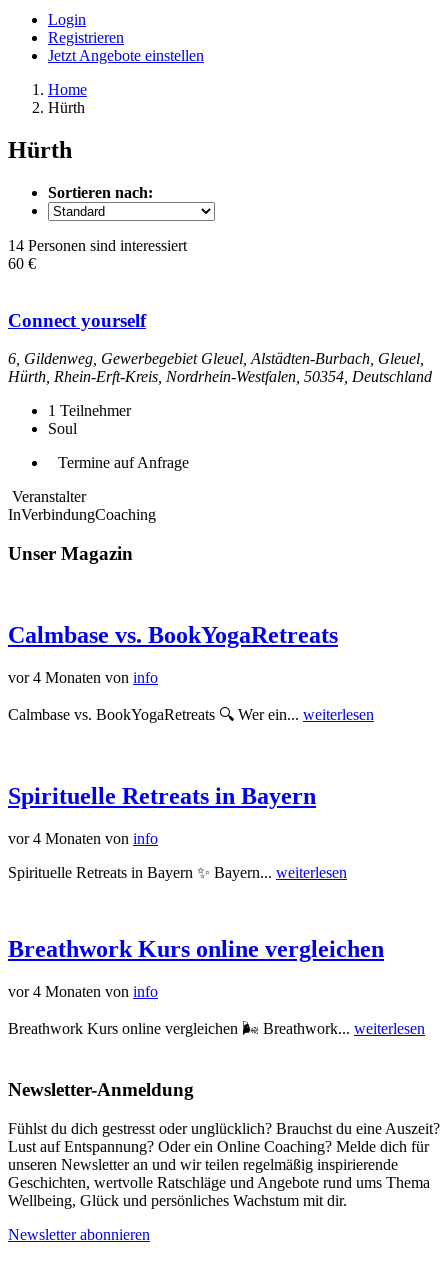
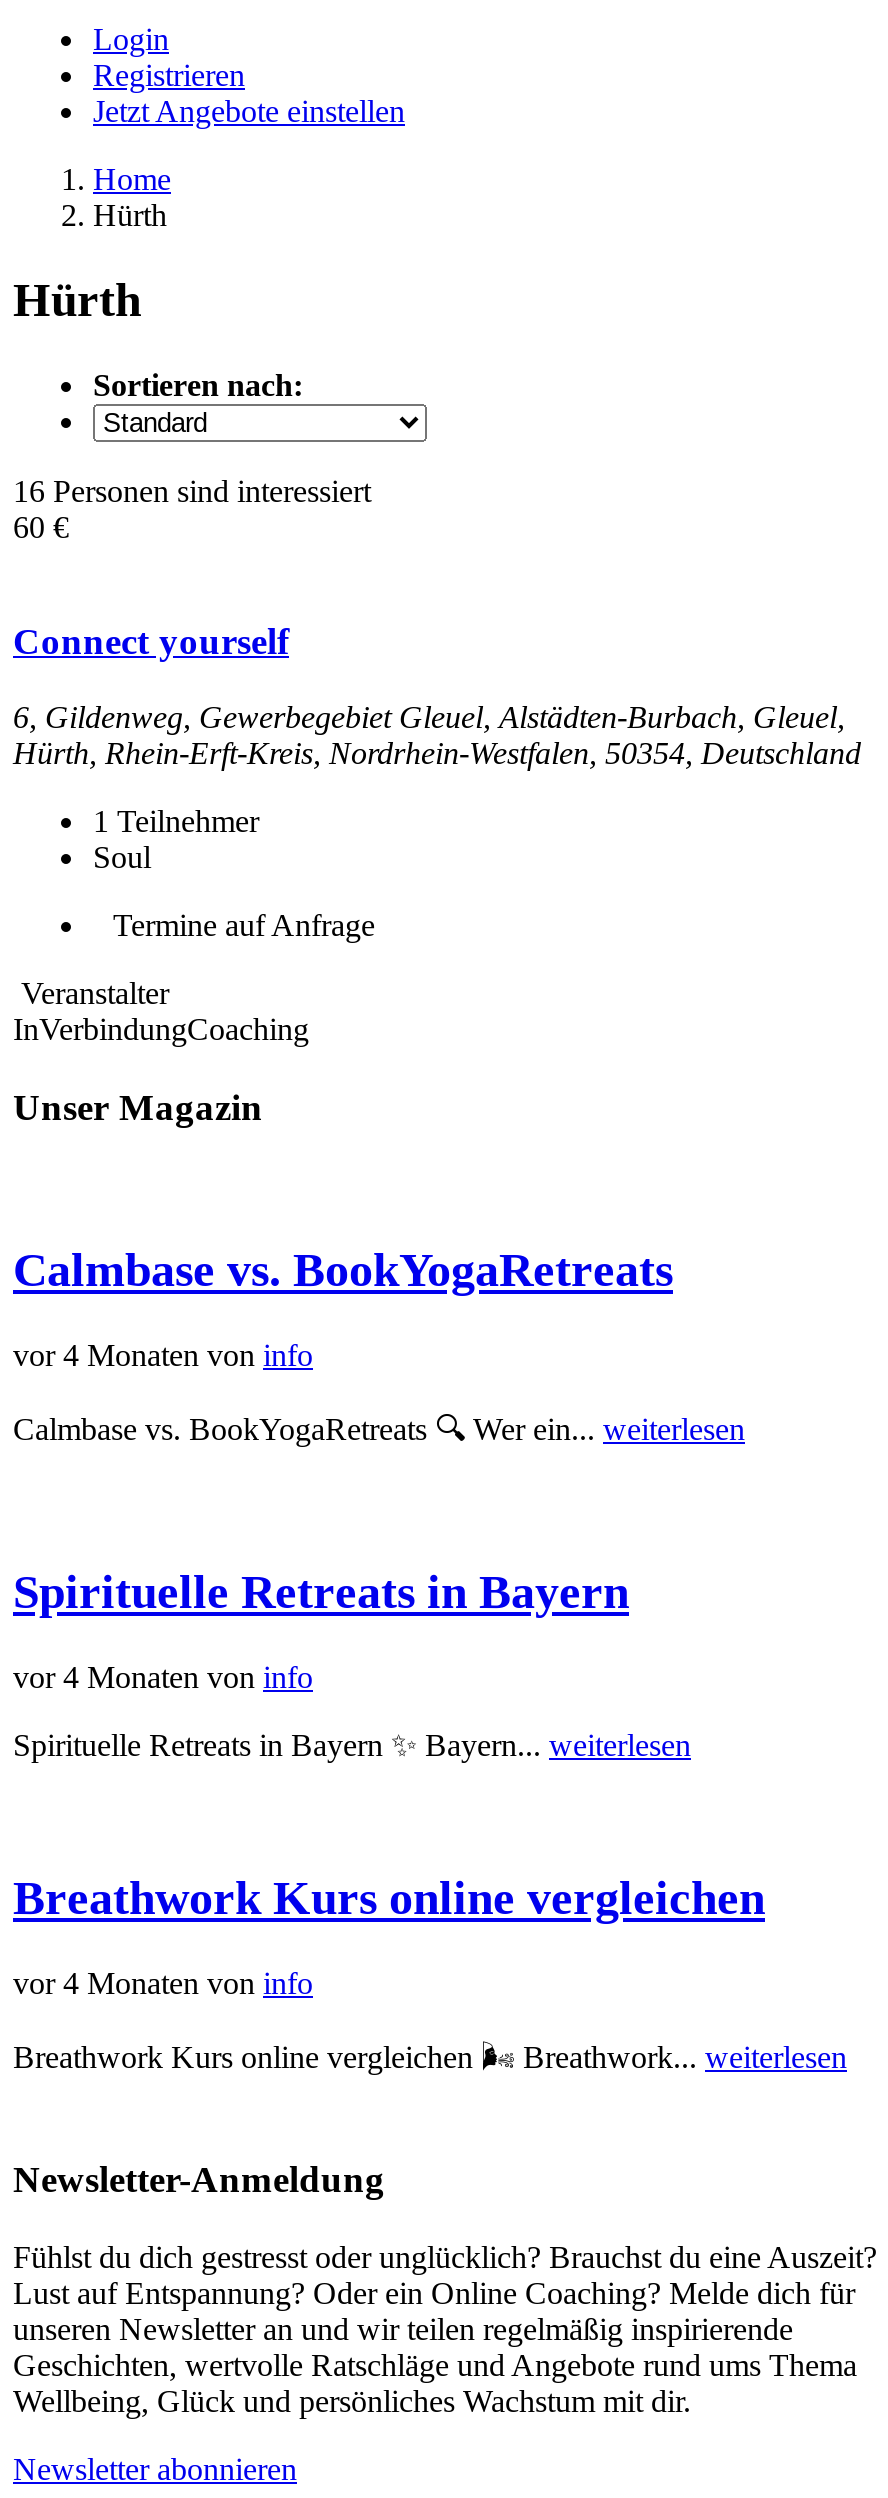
[8,237,187,254] 14 Personen sind interessiert -> [13,474,371,508] 16 Personen sind interessiert

